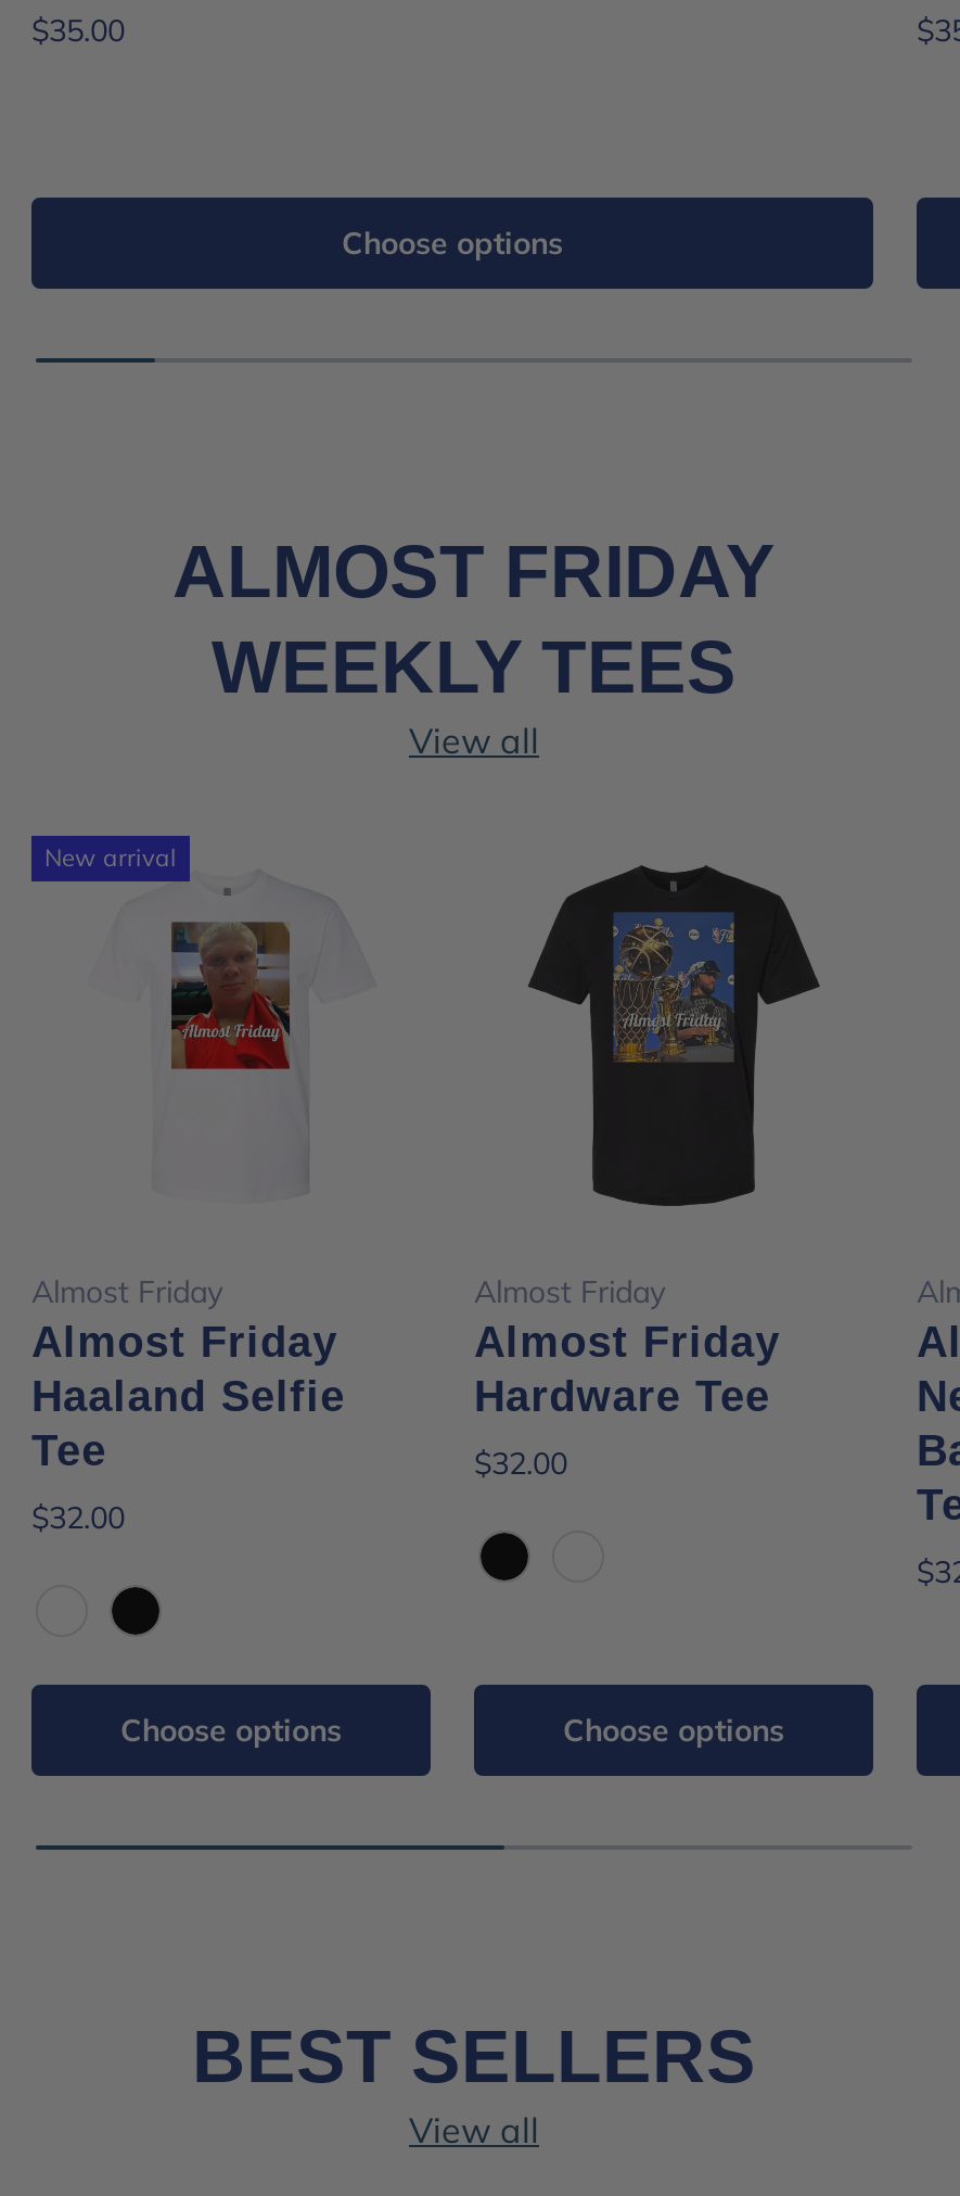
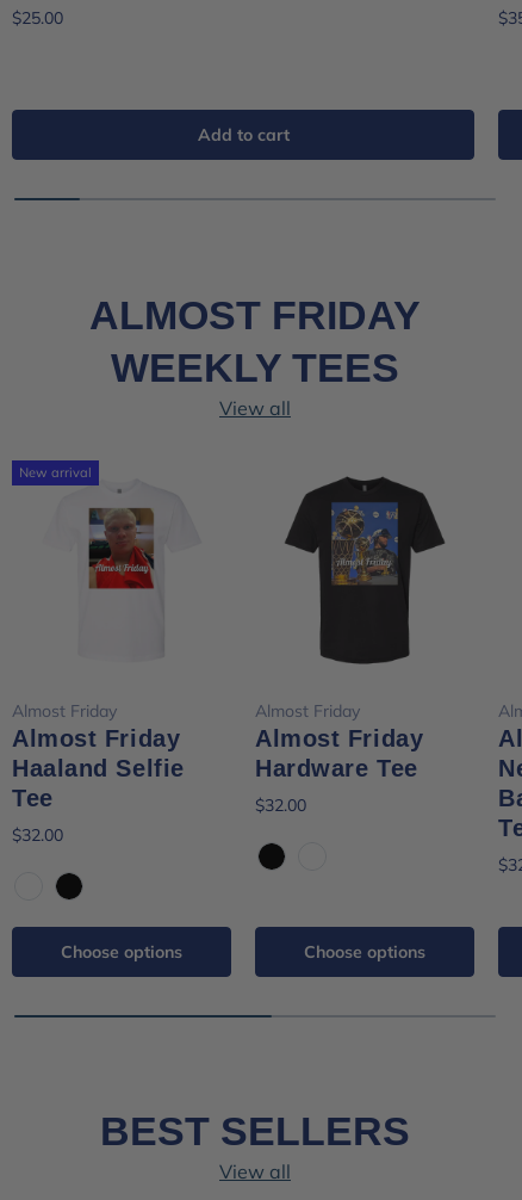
[31,12,125,51] $35.00 -> [12,8,63,29] $25.00
[342,224,563,264] Choose options -> [197,125,289,146] Add to cart

